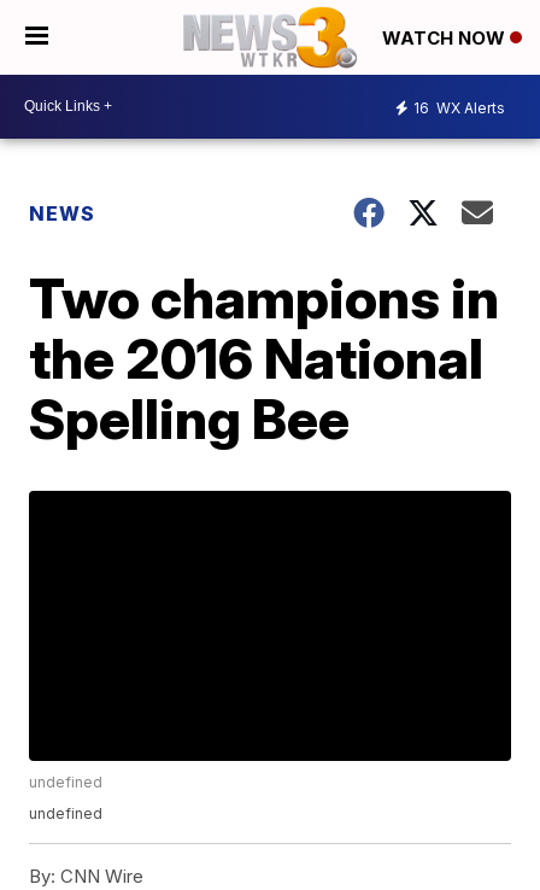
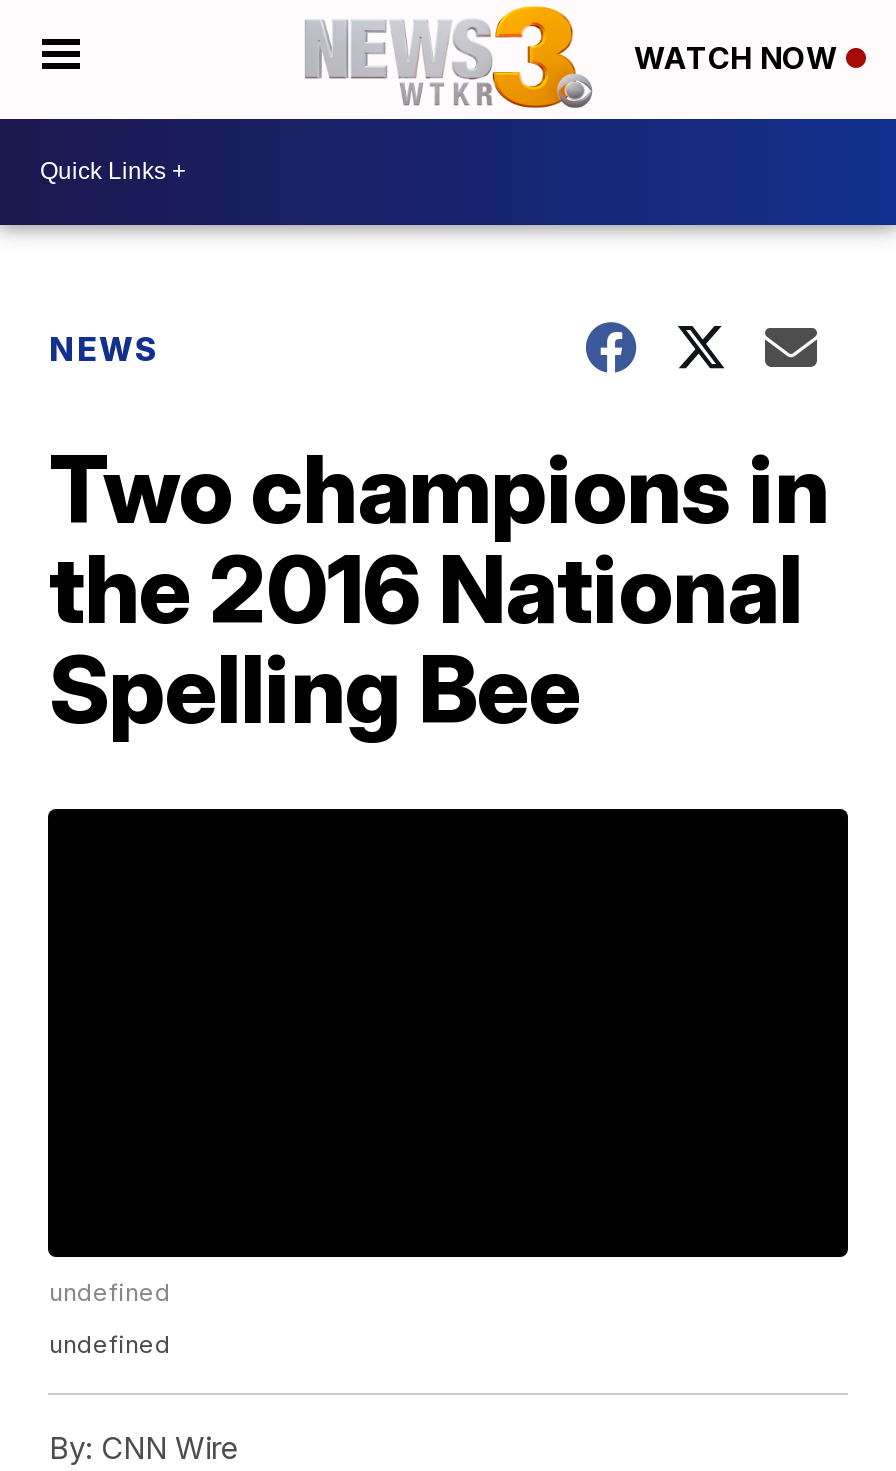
[413,99,505,117] 16 WX Alerts -> none

